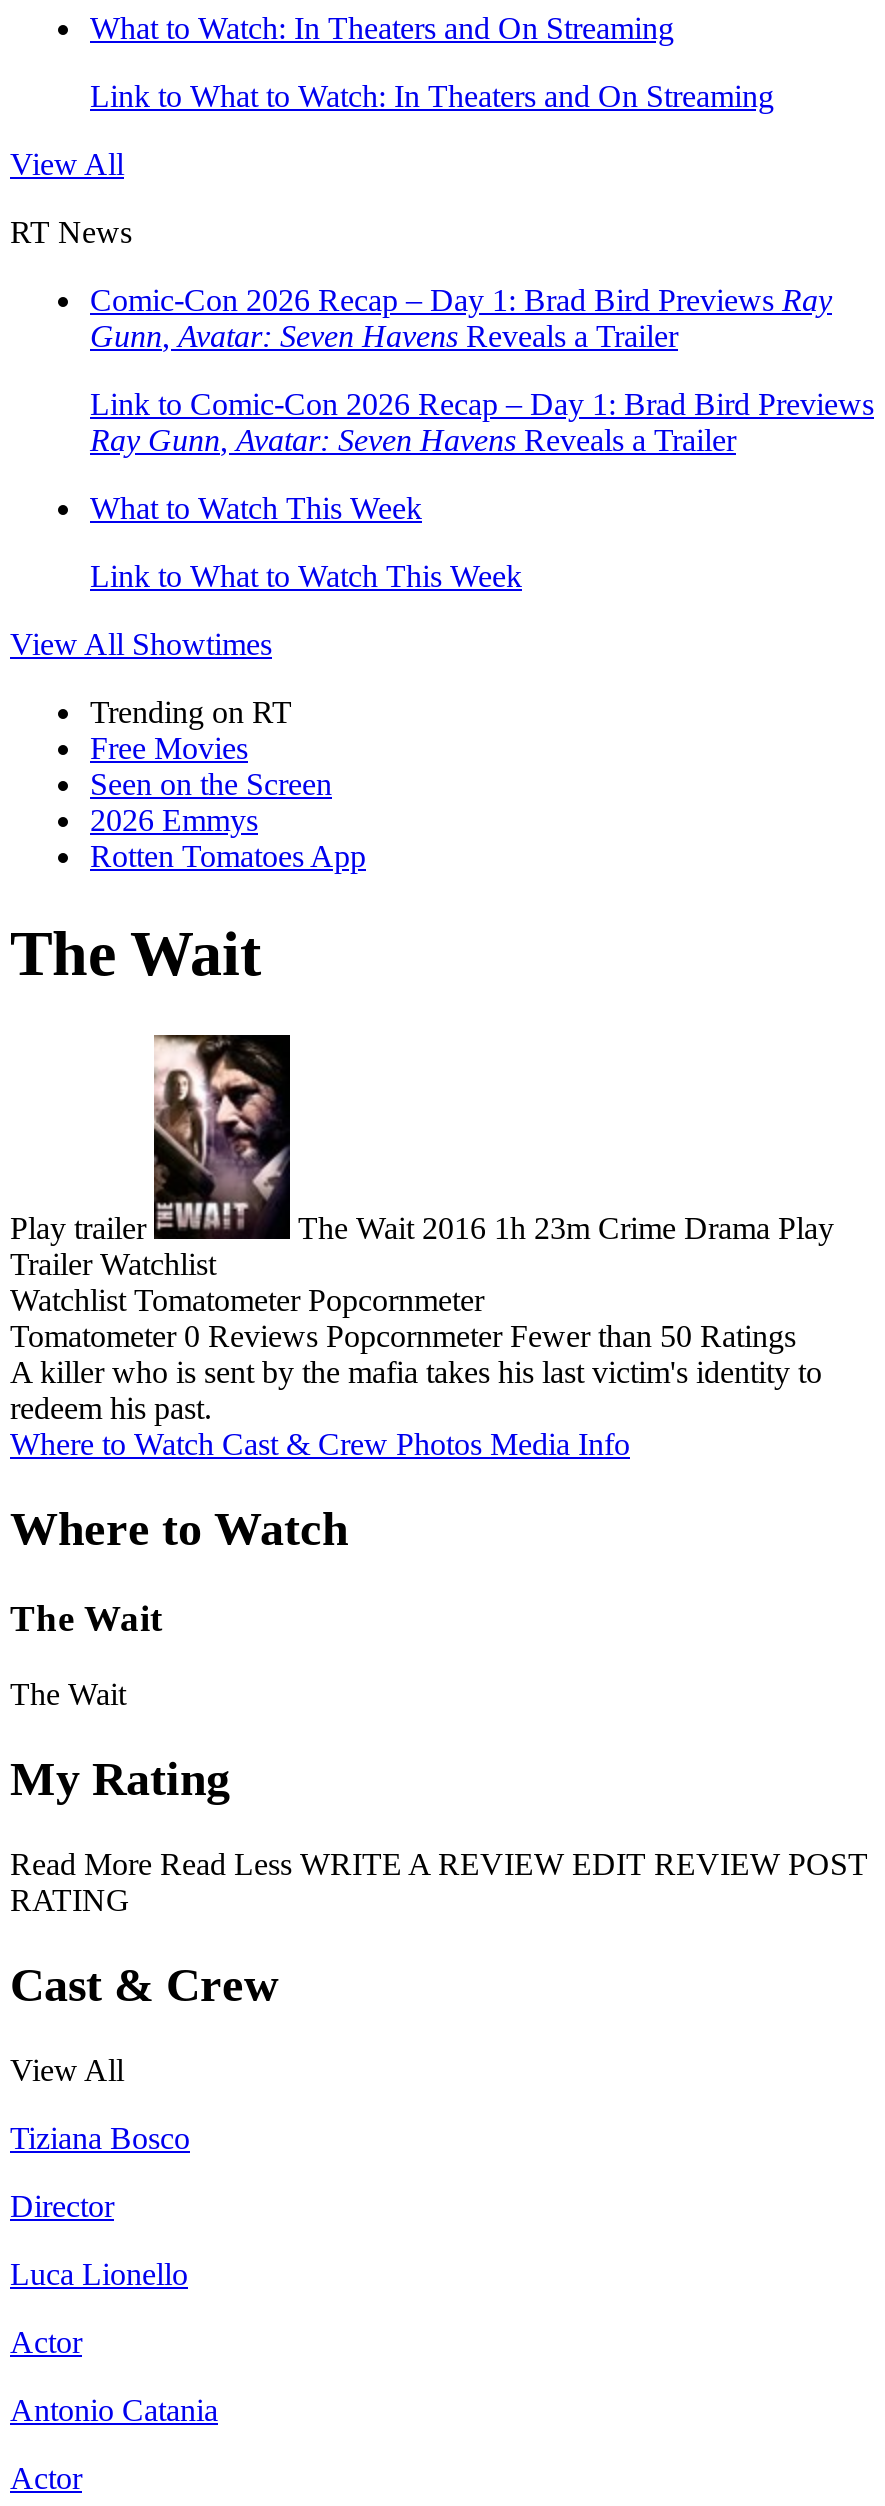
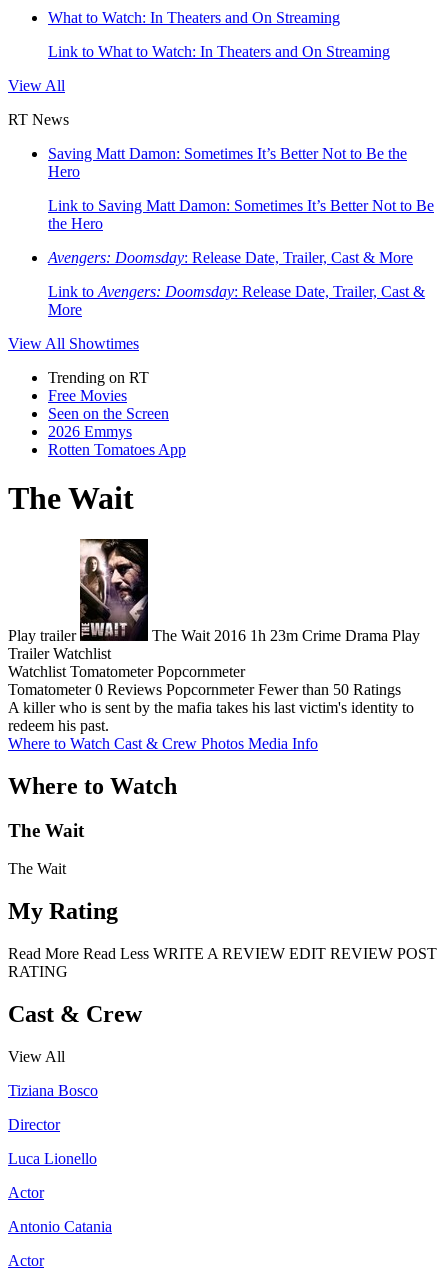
[90,283,832,353] Comic-Con 2026 Recap – Day 1: Brad Bird Previews Ray | Gunn, Avatar: Seven Havens Reveals a Trailer -> [48,145,407,180] Saving Matt Damon: Sometimes It’s Better Not to Be the | Hero
[90,387,874,457] Link to Comic-Con 2026 Recap – Day 1: Brad Bird Previews | Ray Gunn, Avatar: Seven Havens Reveals a Trailer -> [48,197,434,232] Link to Saving Matt Damon: Sometimes It’s Better Not to Be | the Hero
[90,491,422,525] What to Watch This Week -> [48,249,413,266] Avengers: Doomsday: Release Date, Trailer, Cast & More
[90,559,522,593] Link to What to Watch This Week -> [48,283,425,318] Link to Avengers: Doomsday: Release Date, Trailer, Cast & | More

